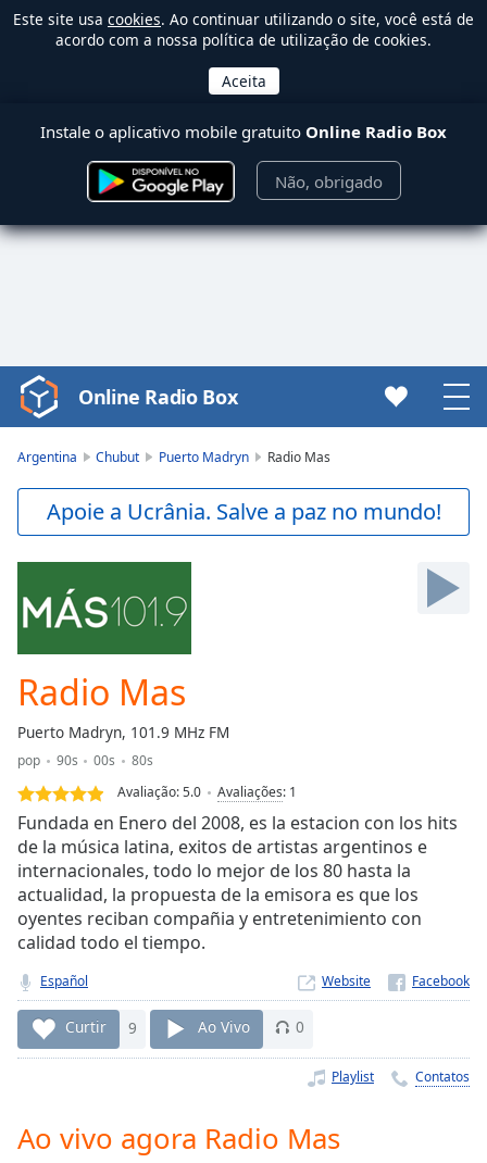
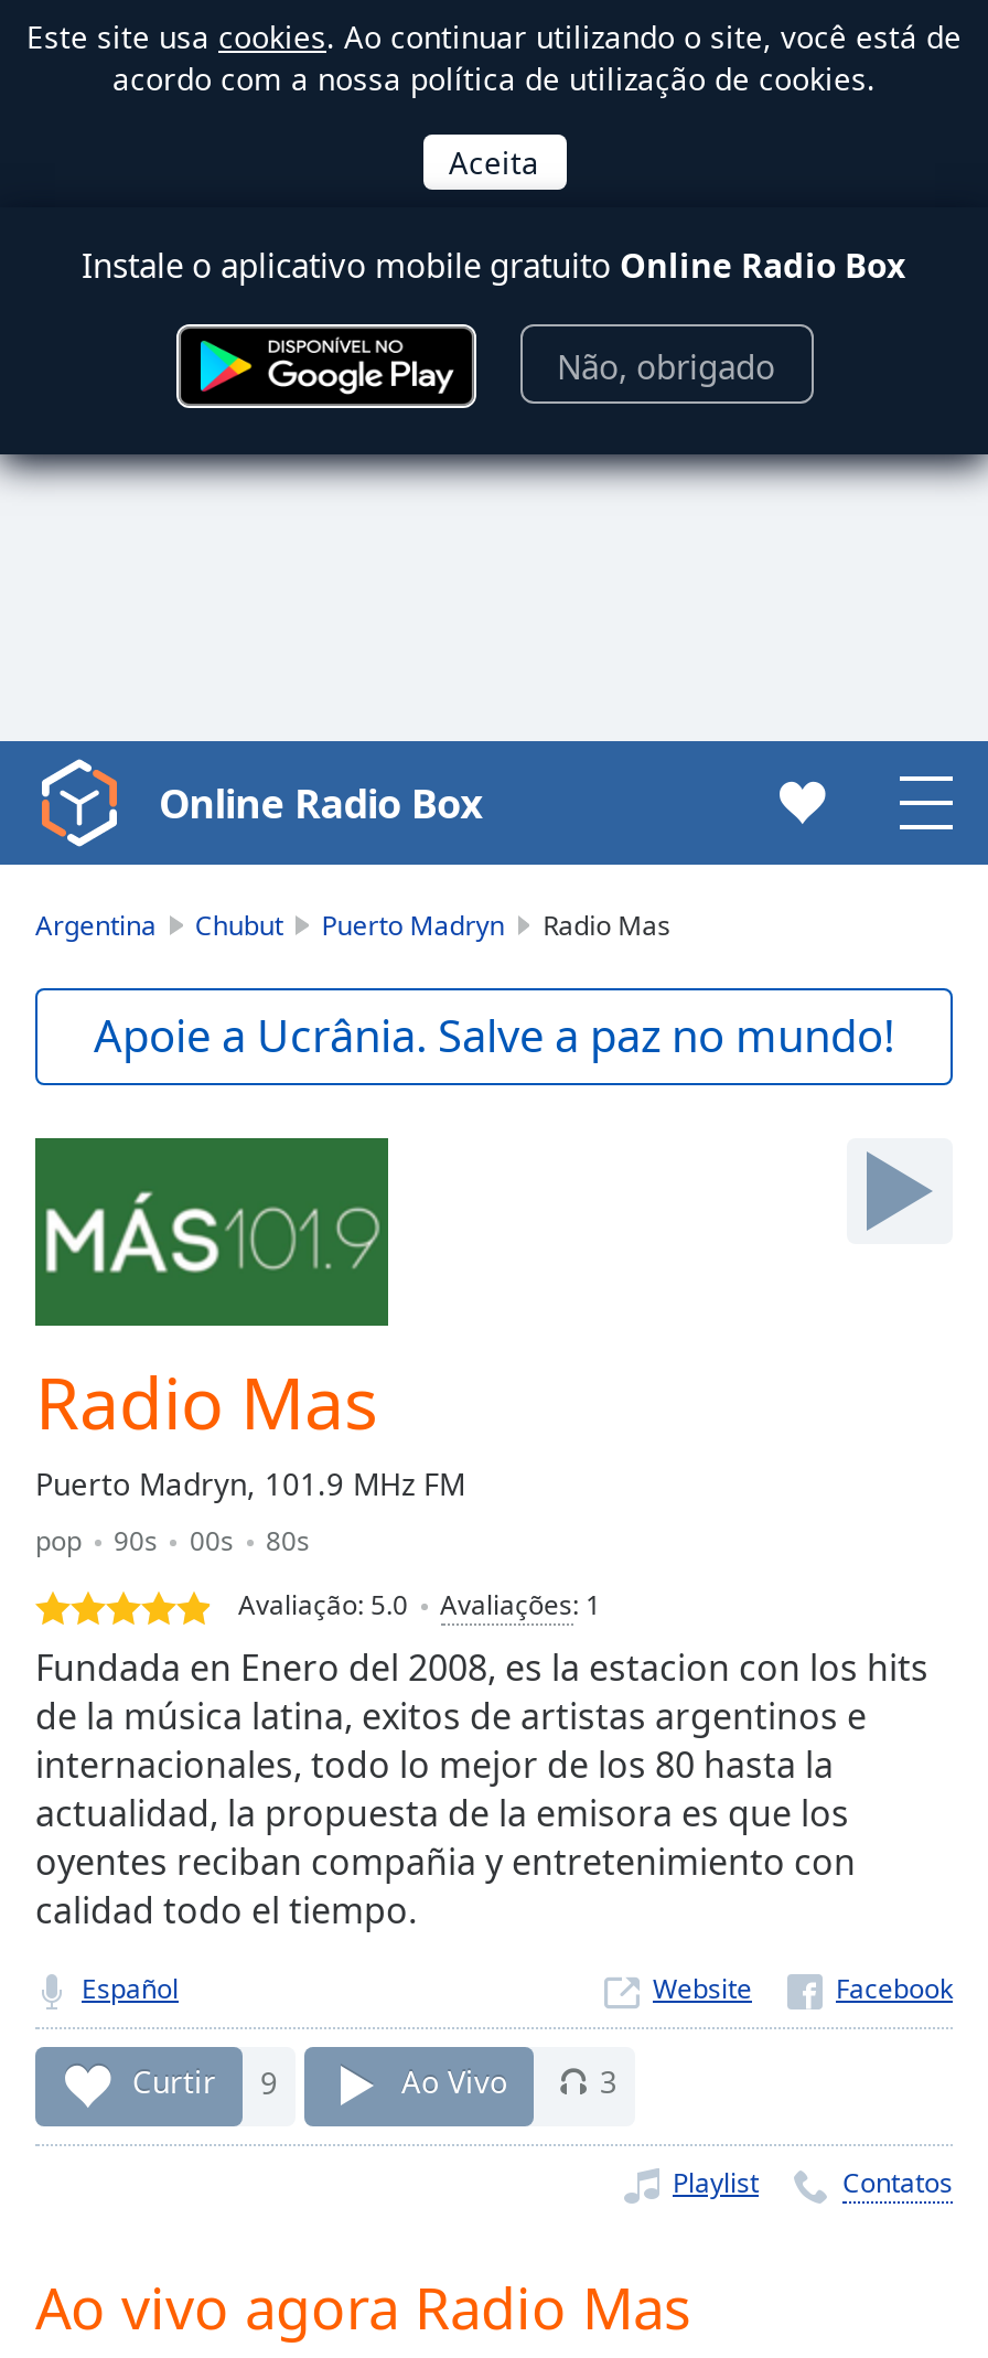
[296,1017,304,1037] 0 -> [600,2061,617,2103] 3

